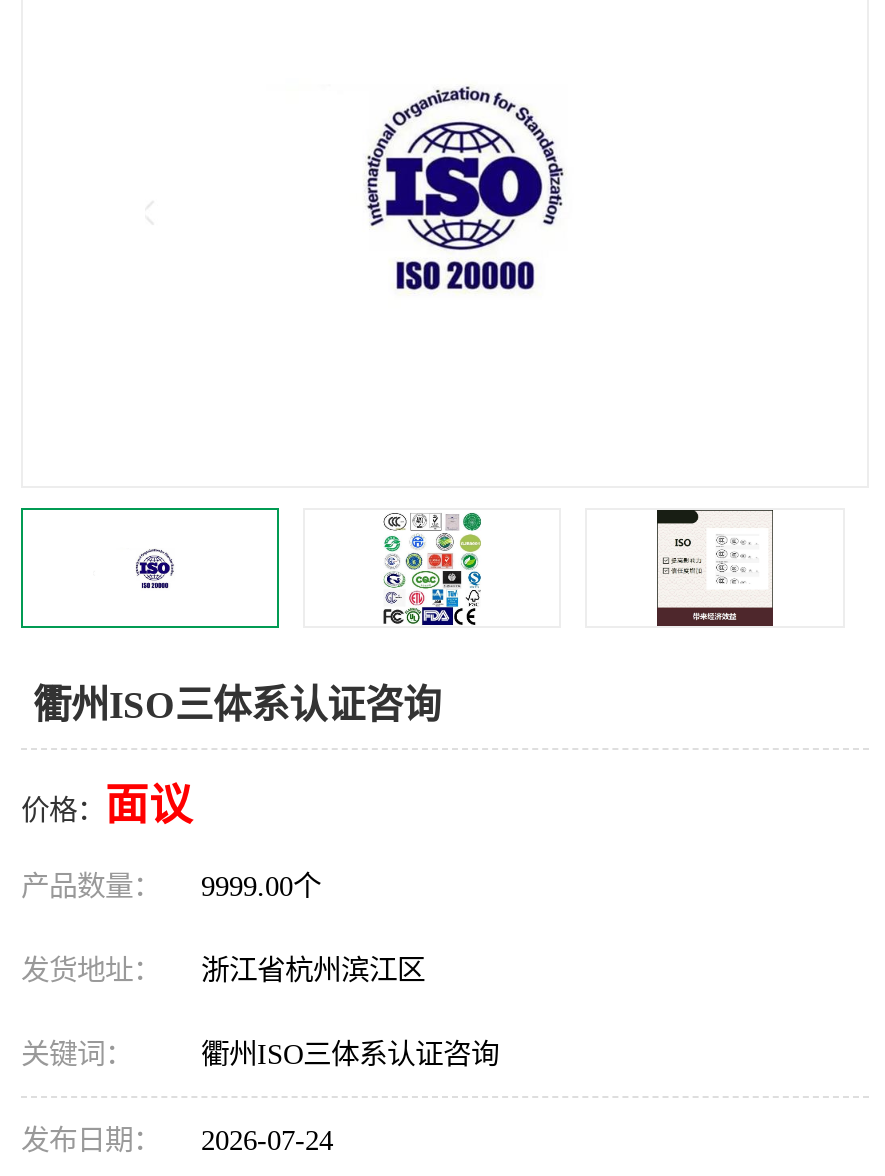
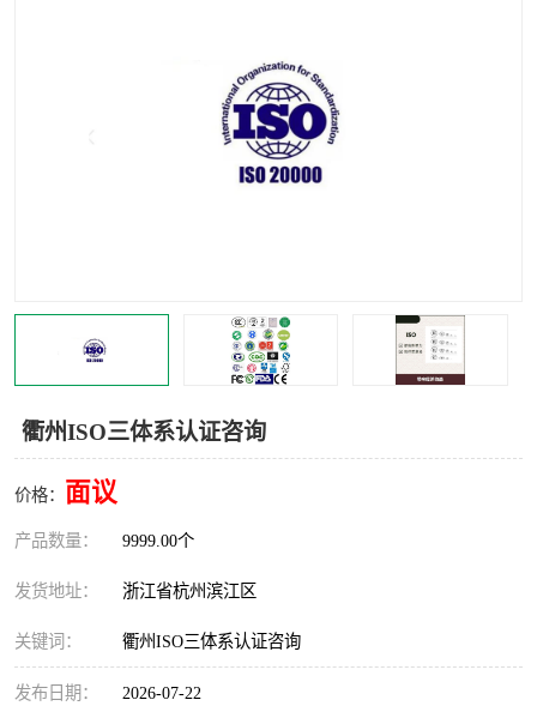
[21,1124,333,1156] 发布日期： 2026-07-24 -> [14,683,201,702] 发布日期： 2026-07-22

